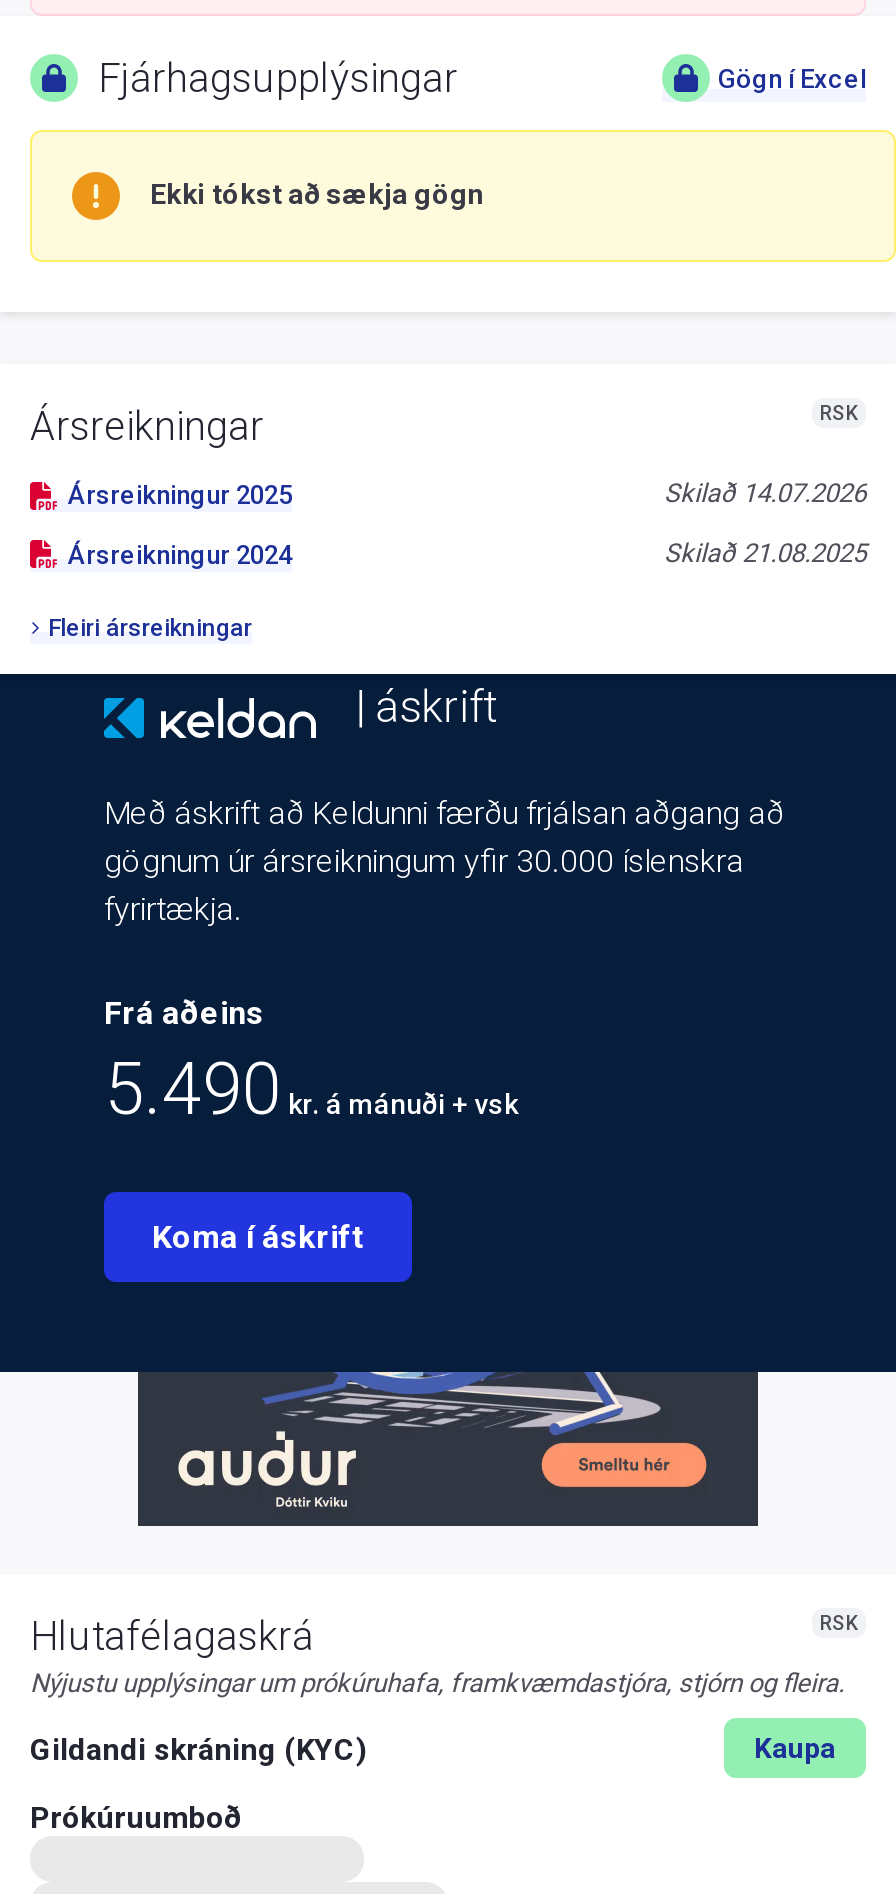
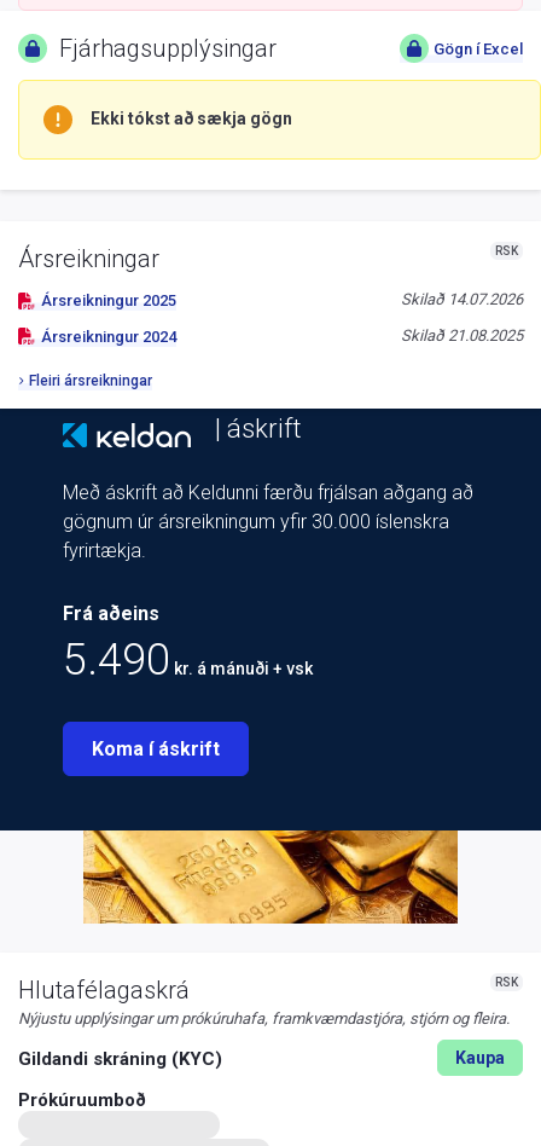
[136,1370,760,1528] [image] -> [82,829,459,925] [image]

